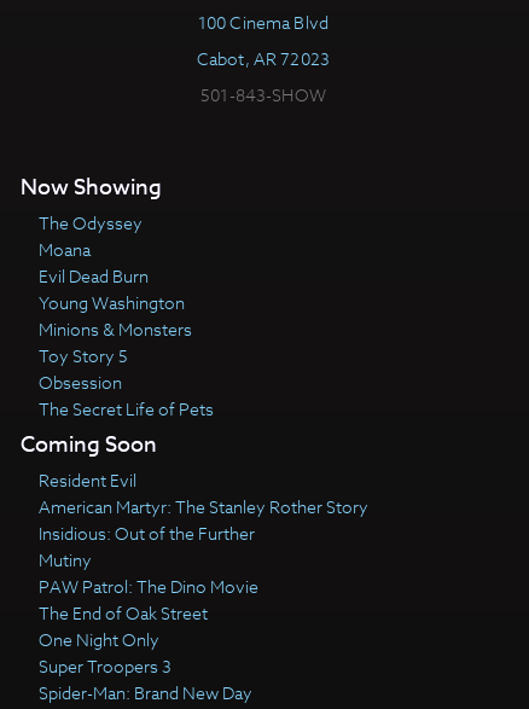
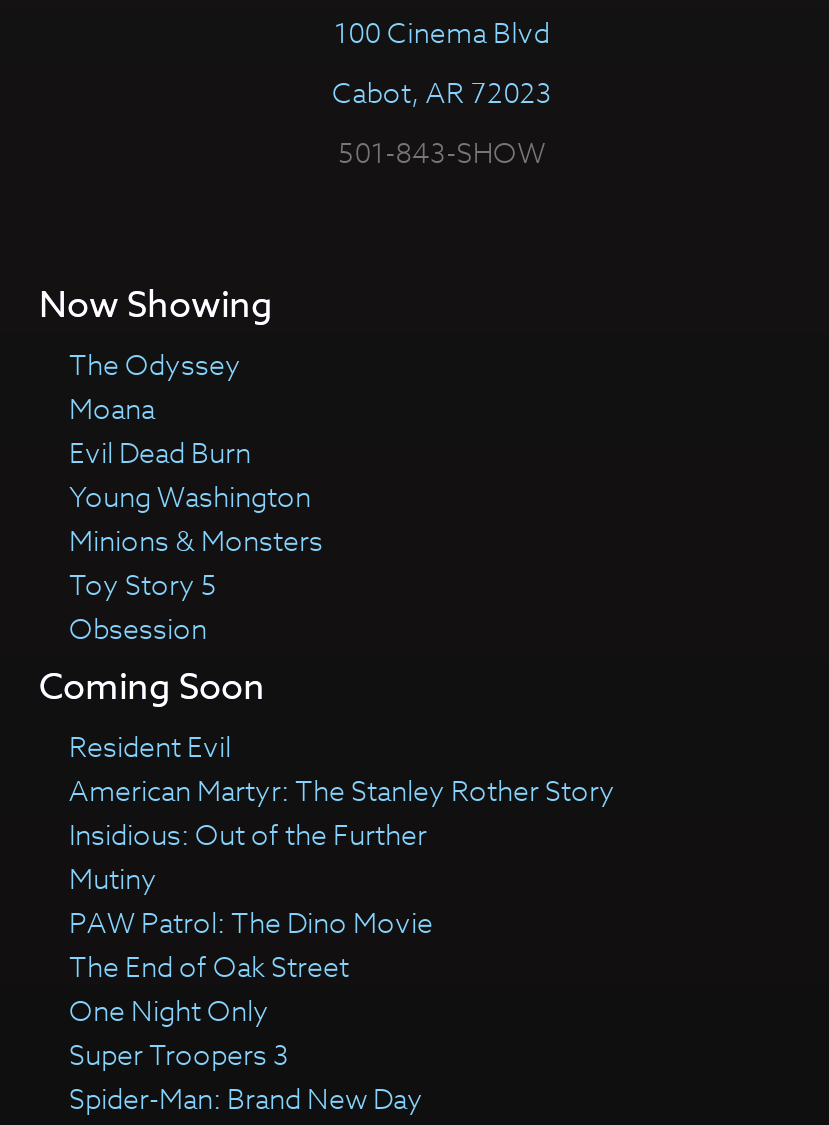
[38,398,213,421] The Secret Life of Pets -> none

